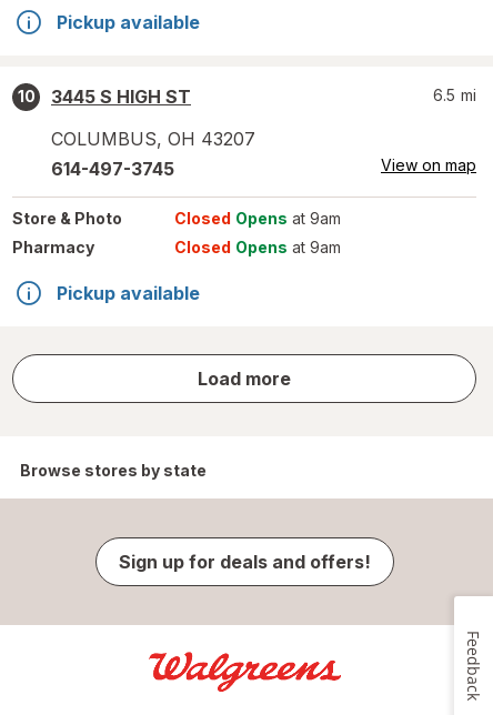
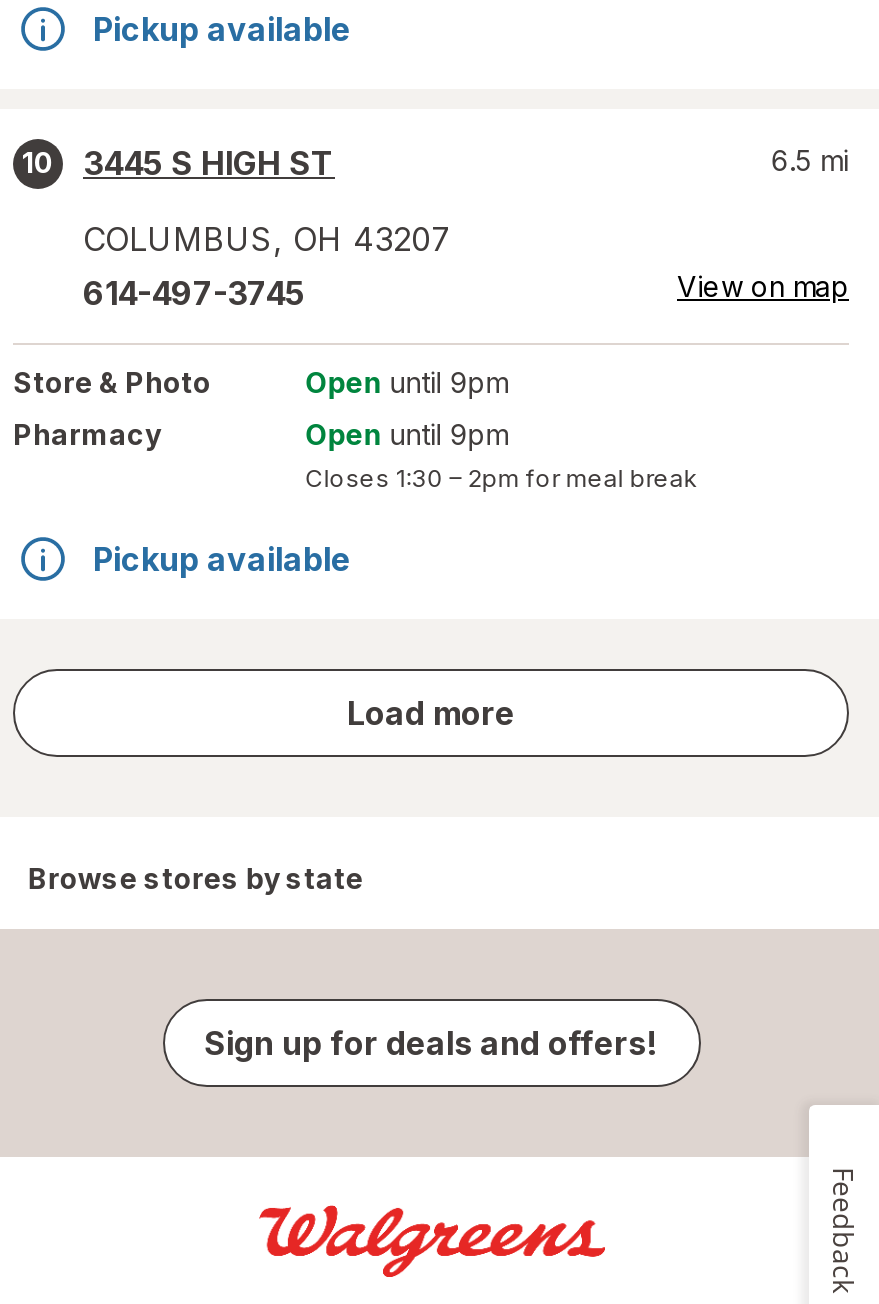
[175,209,341,228] Closed Opens at 9am -> [306,365,508,399] Open until 9pm
[175,238,341,256] Closed Opens at 9am -> [306,417,698,493] Open until 9pm | Closes 1:30 – 2pm for meal break

